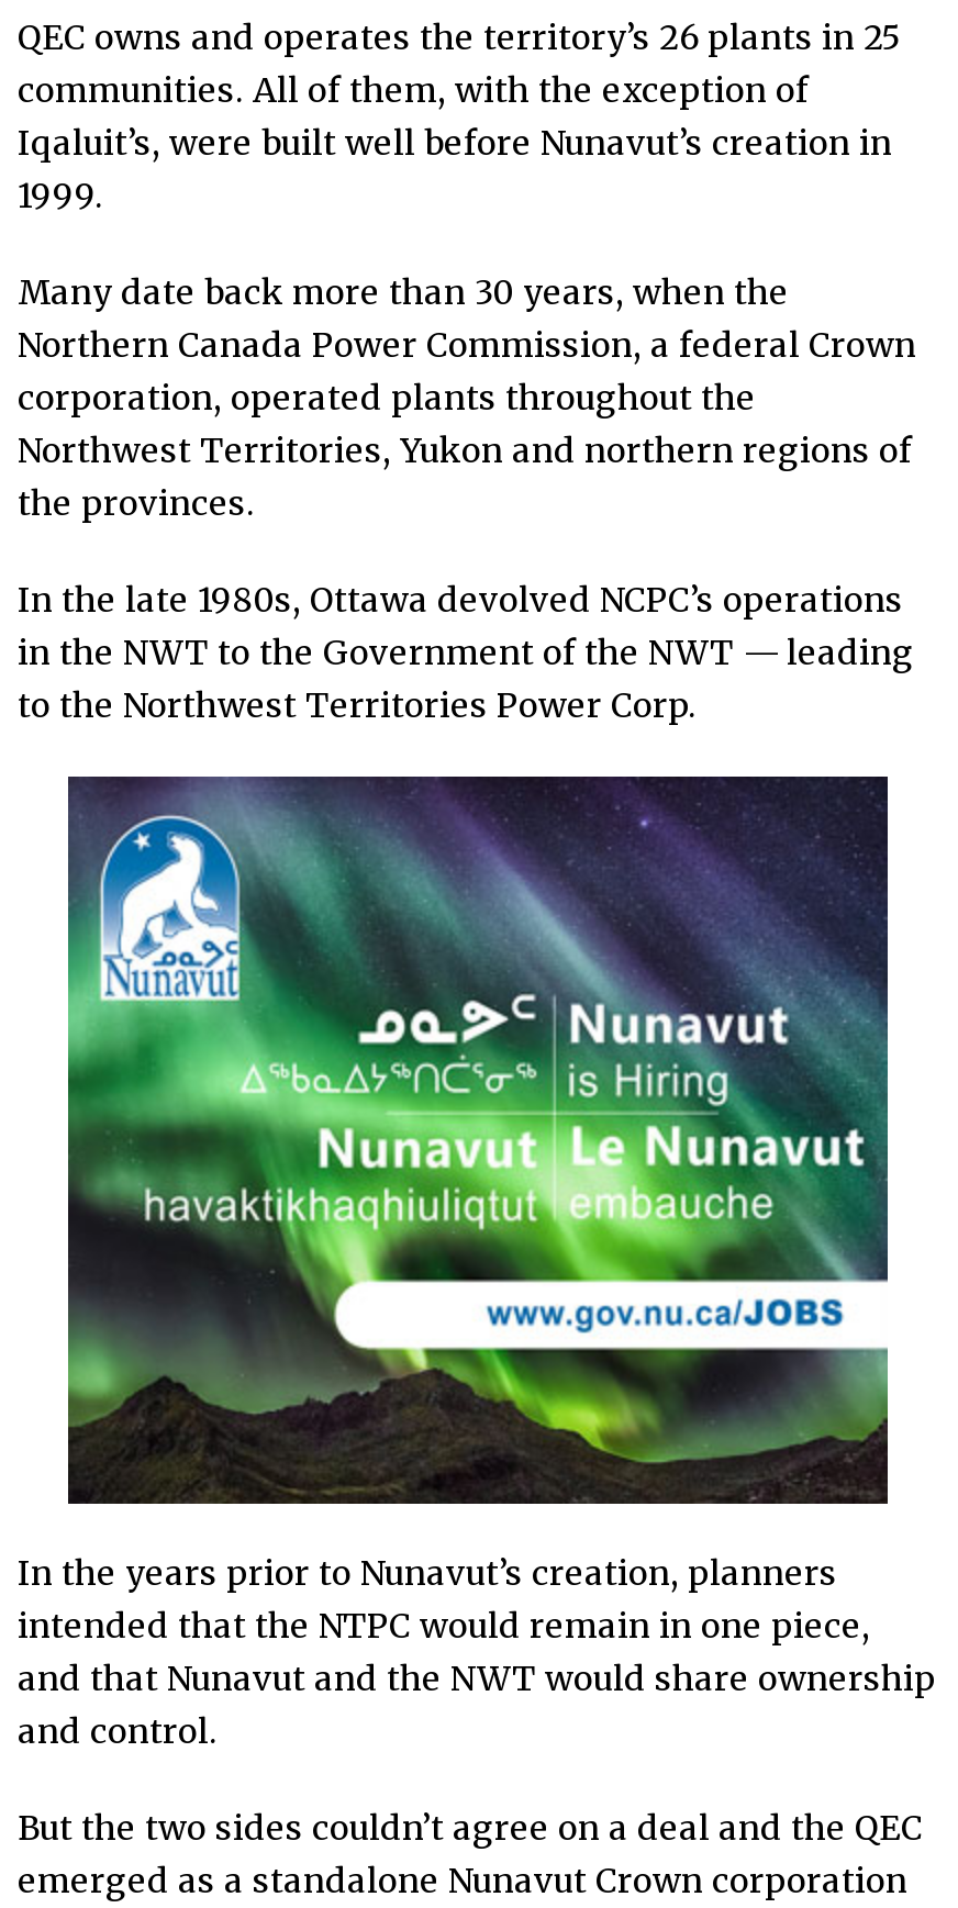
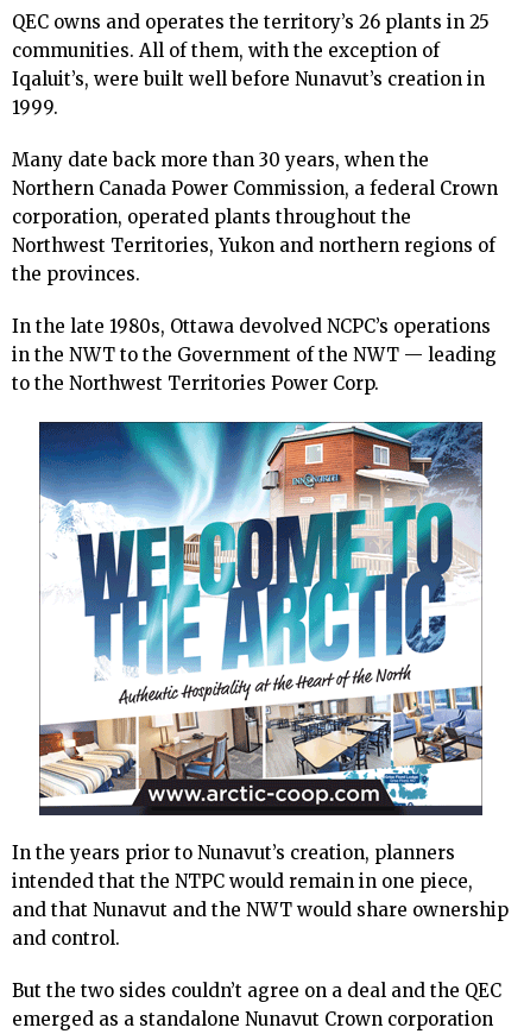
[66,774,890,1504] [image] -> [38,421,484,815] [image]

